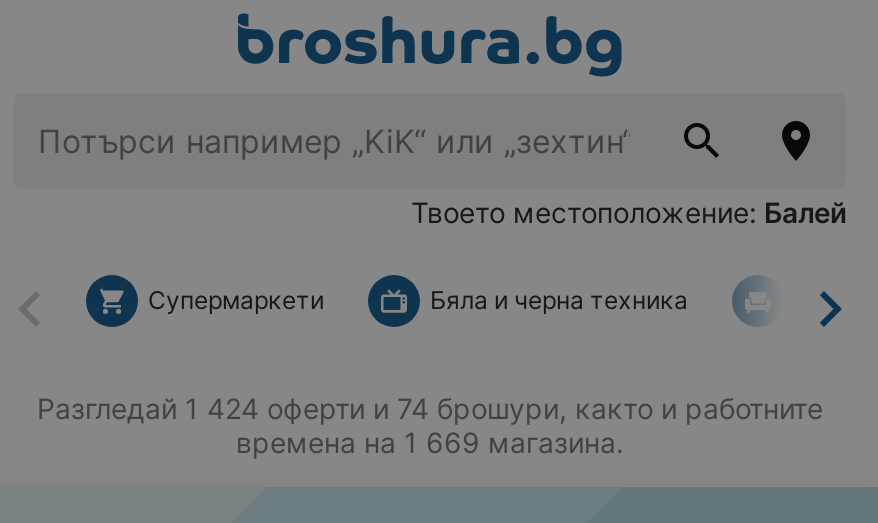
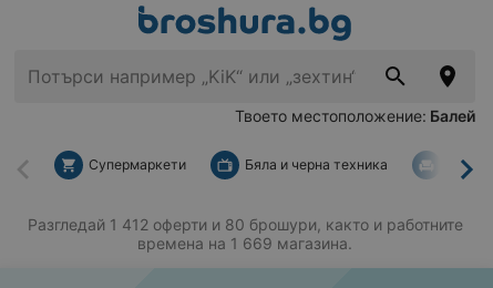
[37,391,823,425] Разгледай 1 424 оферти и 74 брошури, както и работните -> [27,215,463,234] Разгледай 1 412 оферти и 80 брошури, както и работните

